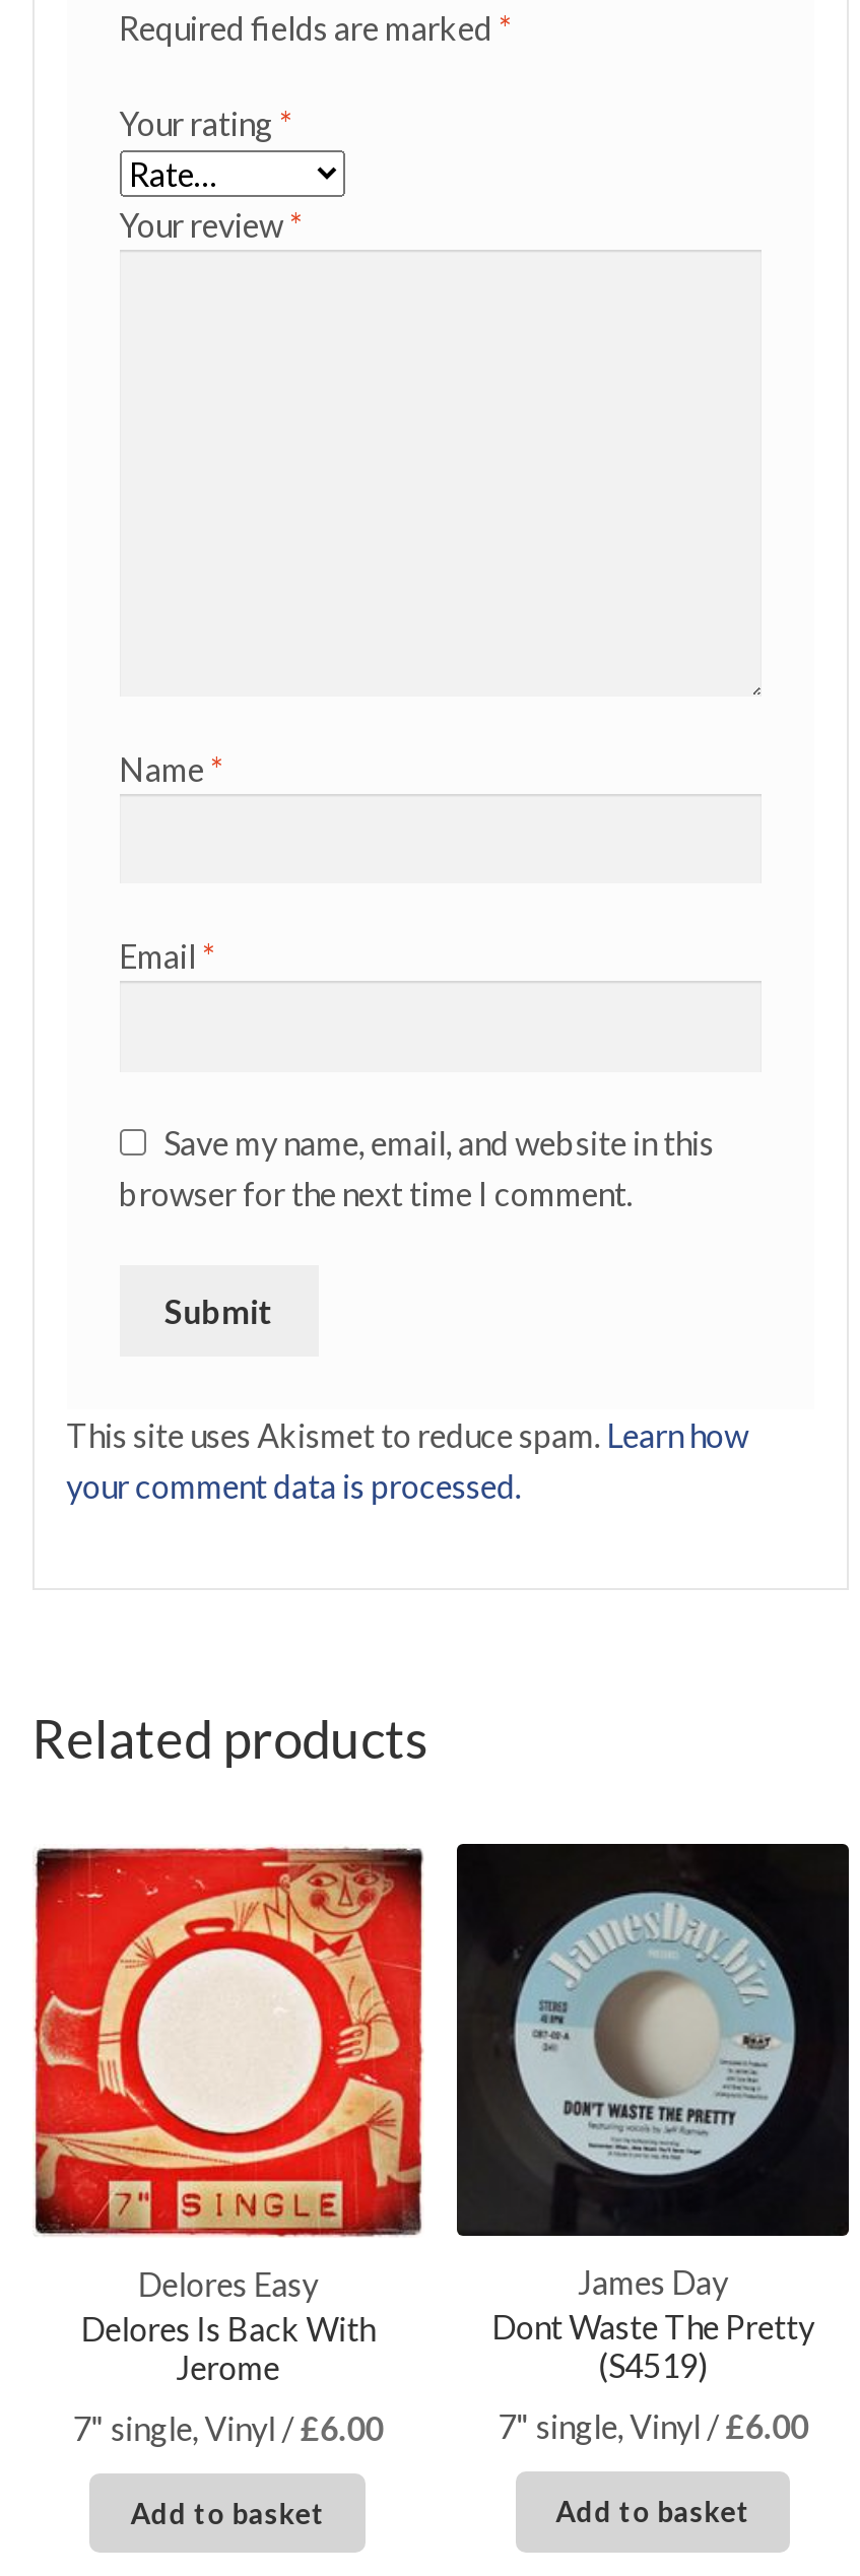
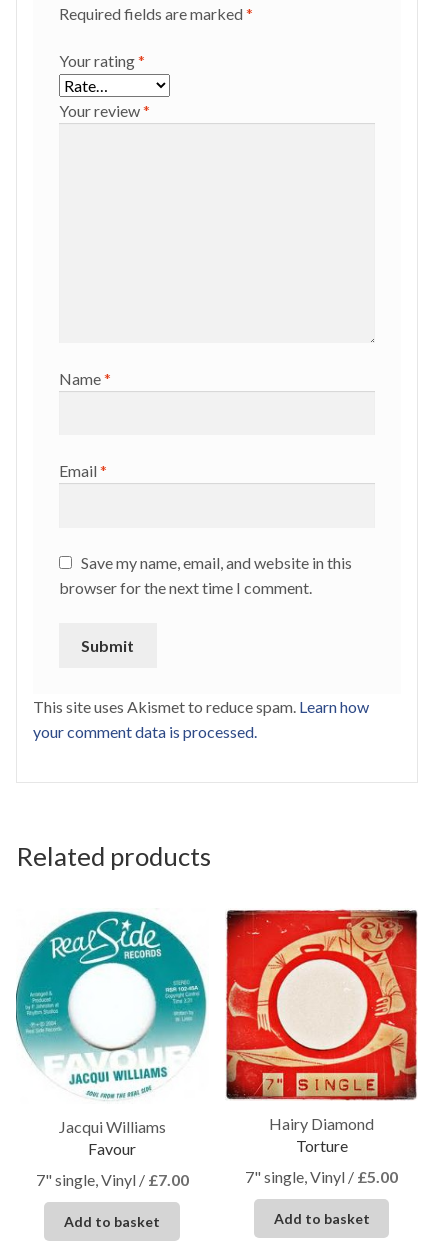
[32,1846,424,2385] [image] | Delores Easy | Delores Is Back With | Jerome -> [15,910,208,1158] [image] | Jacqui Williams | Favour
[455,1842,851,2383] [image] | James Day | Dont Waste The Pretty | (S4519) -> [225,908,418,1155] [image] | Hairy Diamond | Torture
[73,2409,383,2447] 7" single, Vinyl /£6.00 -> [36,1170,189,1189] 7" single, Vinyl /£7.00
[498,2407,809,2445] 7" single, Vinyl / £6.00 -> [245,1167,398,1186] 7" single, Vinyl / £5.00

